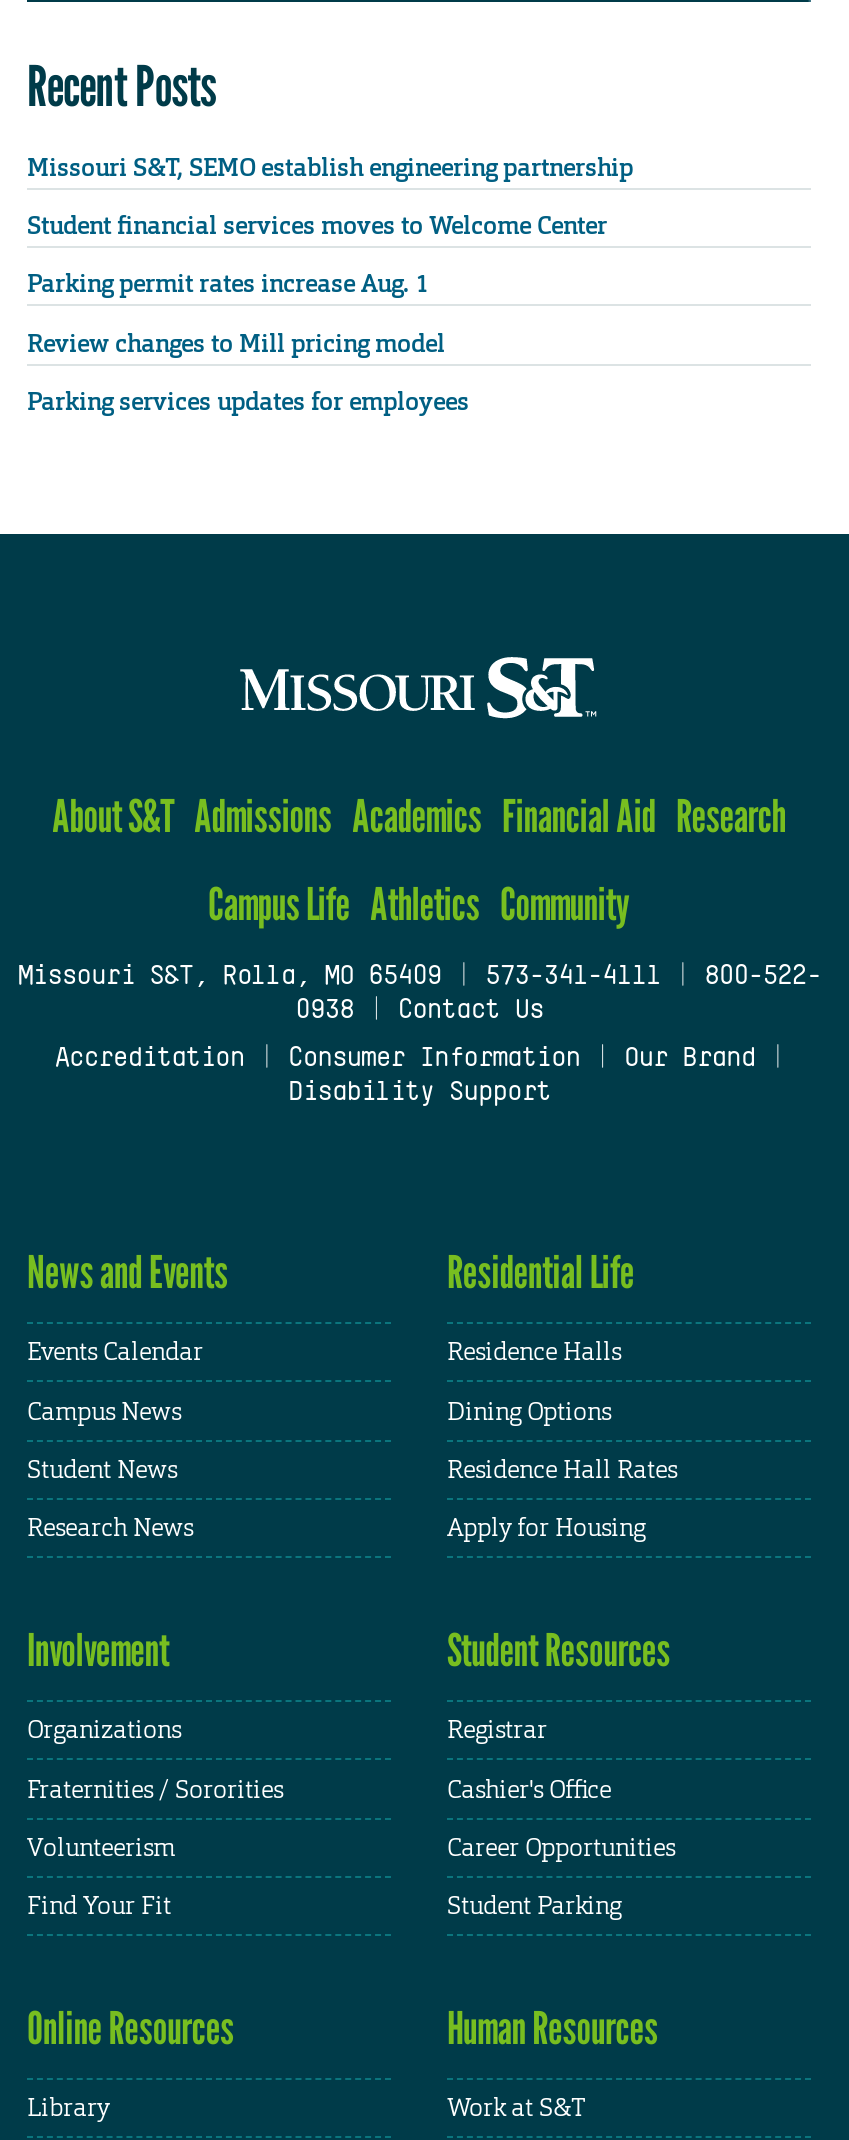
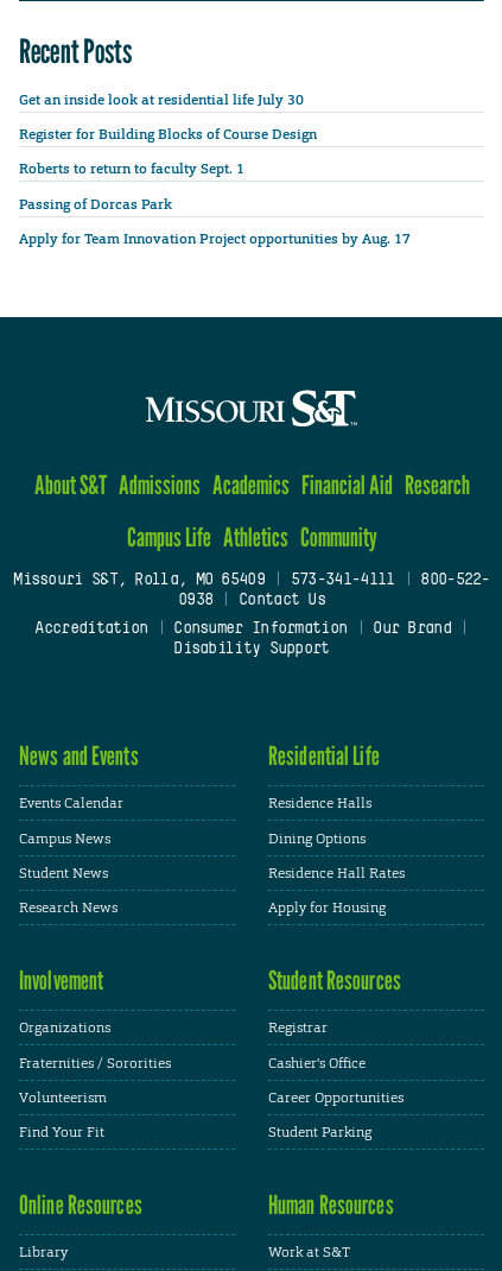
[27,153,633,185] Missouri S&T, SEMO establish engineering partnership -> [19,91,304,110] Get an inside look at residential life July 30
[27,211,607,243] Student financial services moves to Welcome Center -> [19,125,317,144] Register for Building Blocks of Course Design
[27,269,429,301] Parking permit rates increase Aug. 1 -> [19,160,248,179] Roberts to return to faculty Sept. 1
[27,327,445,359] Review changes to Mill pricing model -> [19,194,172,213] Passing of Dorcas Park
[27,385,469,417] Parking services updates for employees -> [19,229,411,248] Apply for Team Innovation Project opportunities by Aug. 17

